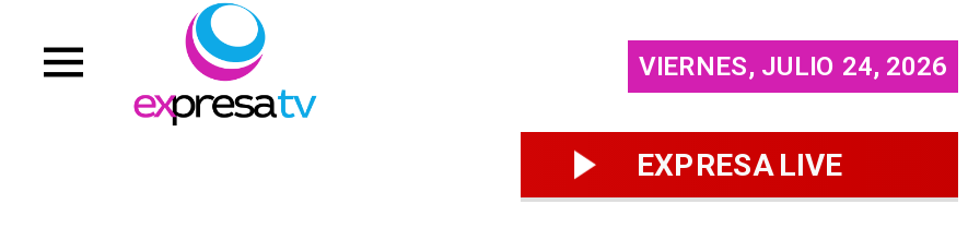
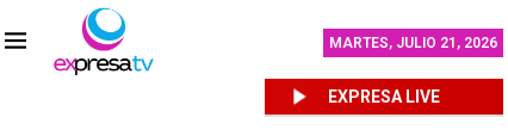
[639,51,947,82] VIERNES, JULIO 24, 2026 -> [329,35,497,51] MARTES, JULIO 21, 2026

